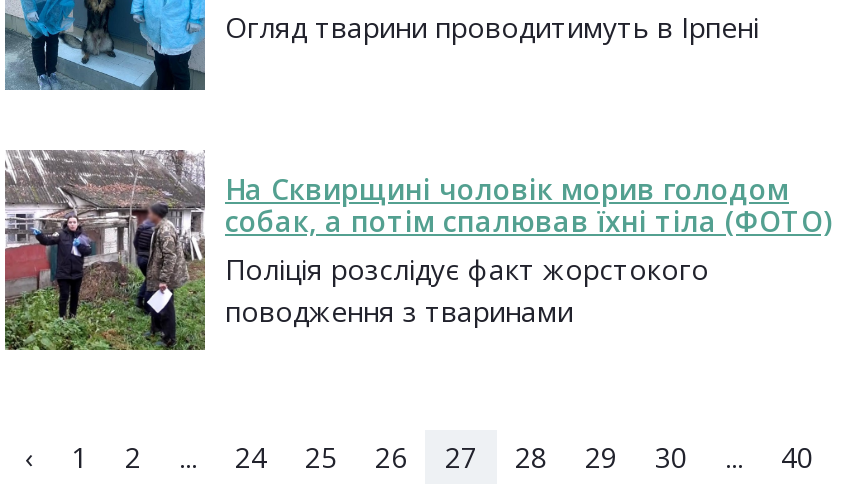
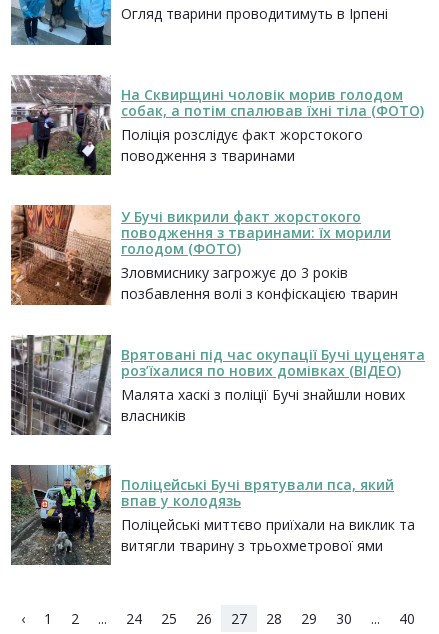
none -> [10,204,425,424] [image] | У Бучі викрили факт жорстокого | поводження з тваринами: їх морили | голодом (ФОТО) | Зловмиснику загрожує до 3 років | позбавлення волі з конфіскацією тварин | Врятовані під час окупації Бучі цуценята | роз’їхалися по нових домівках (ВІДЕО) | Малята хаскі з поліції Бучі знайшли нових | власників
none -> [10,464,415,565] [image] | Поліцейські Бучі врятували пса, який | впав у колодязь | Поліцейські миттєво приїхали на виклик та | витягли тварину з трьохметрової ями
none -> [11,334,112,435] [image]

